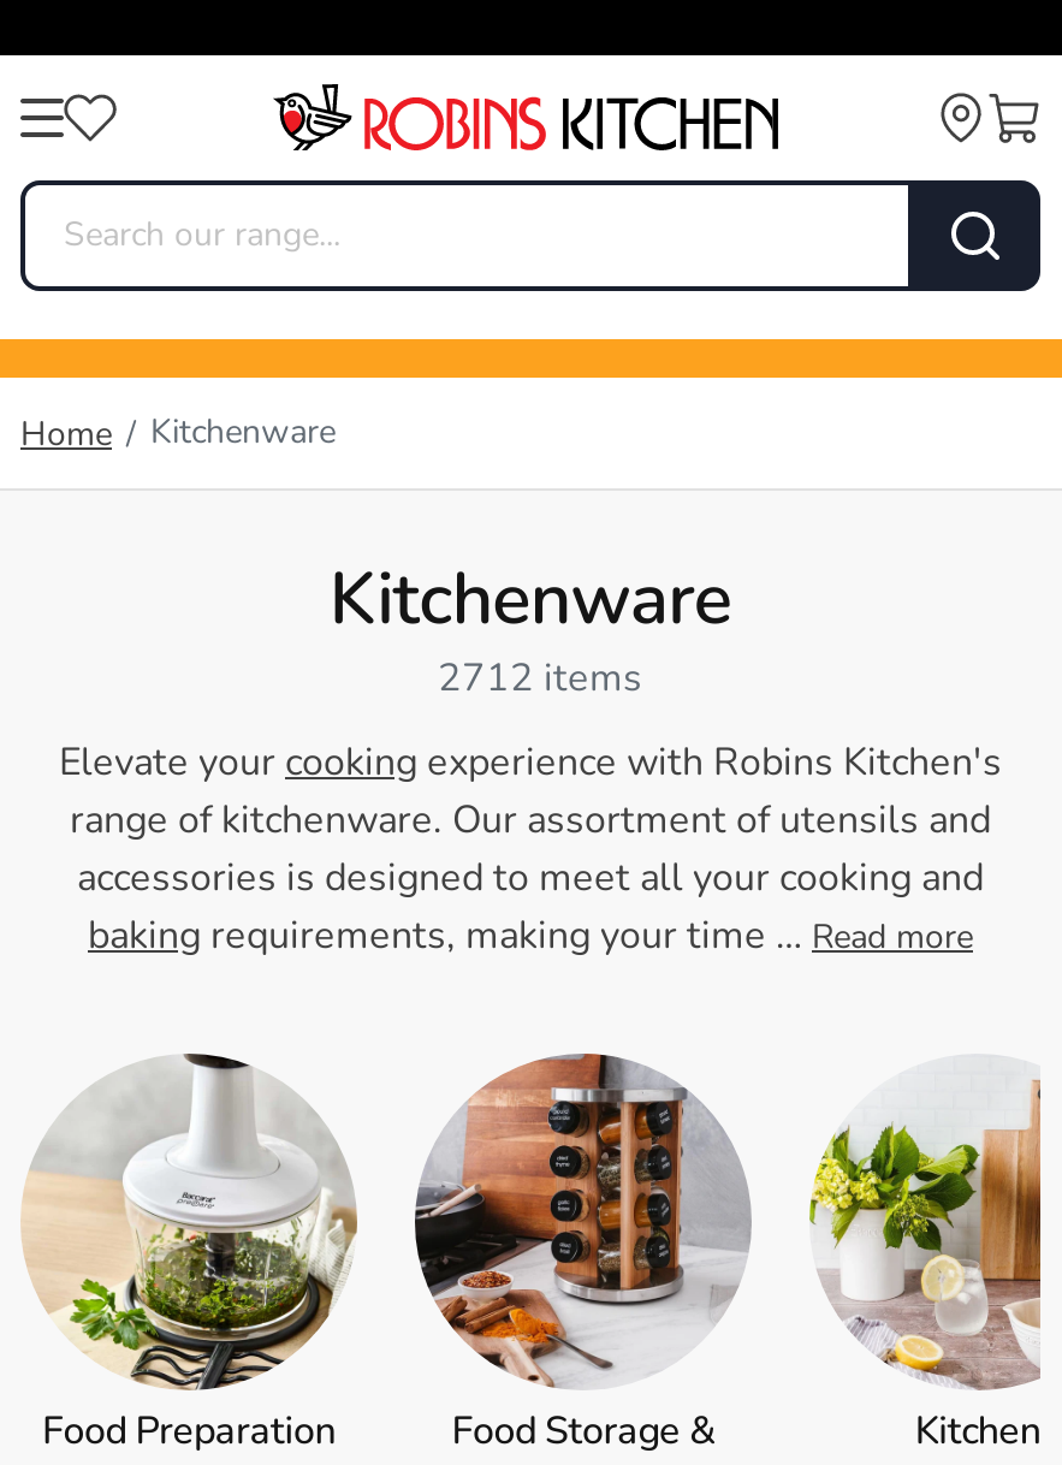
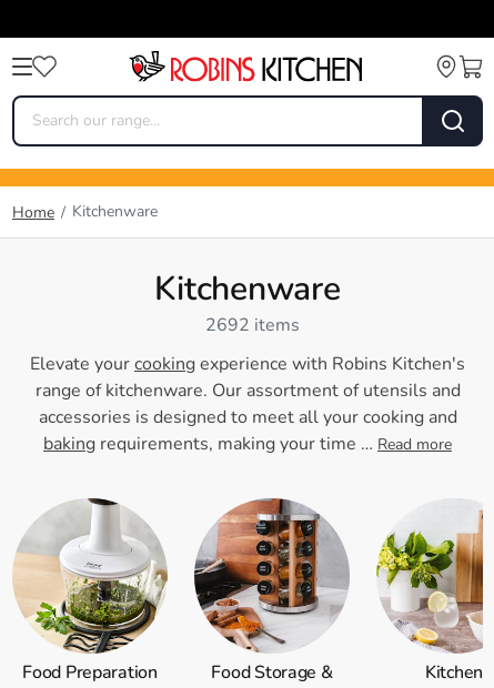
[438,663,642,701] 2712 items -> [205,318,299,336] 2692 items

